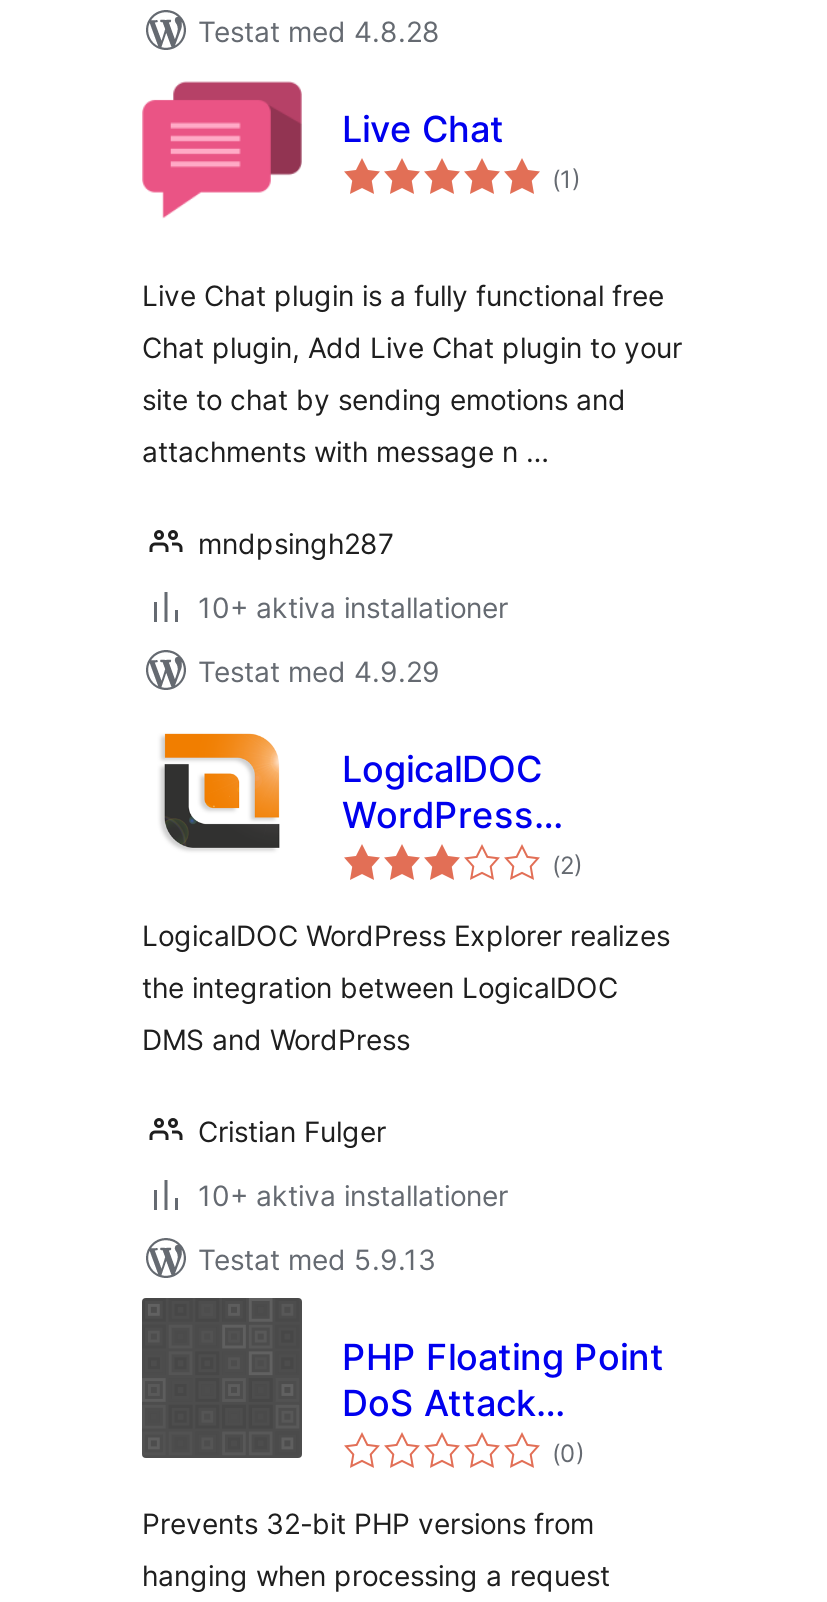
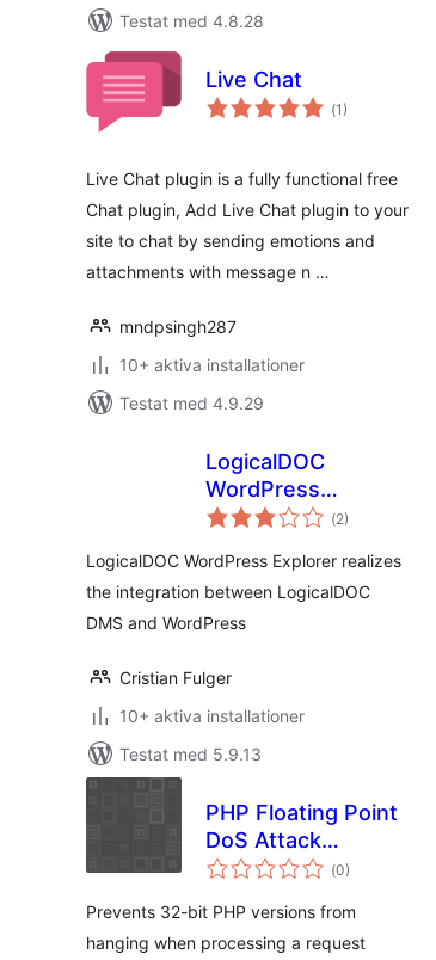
[160,732,282,852] [image] -> none

